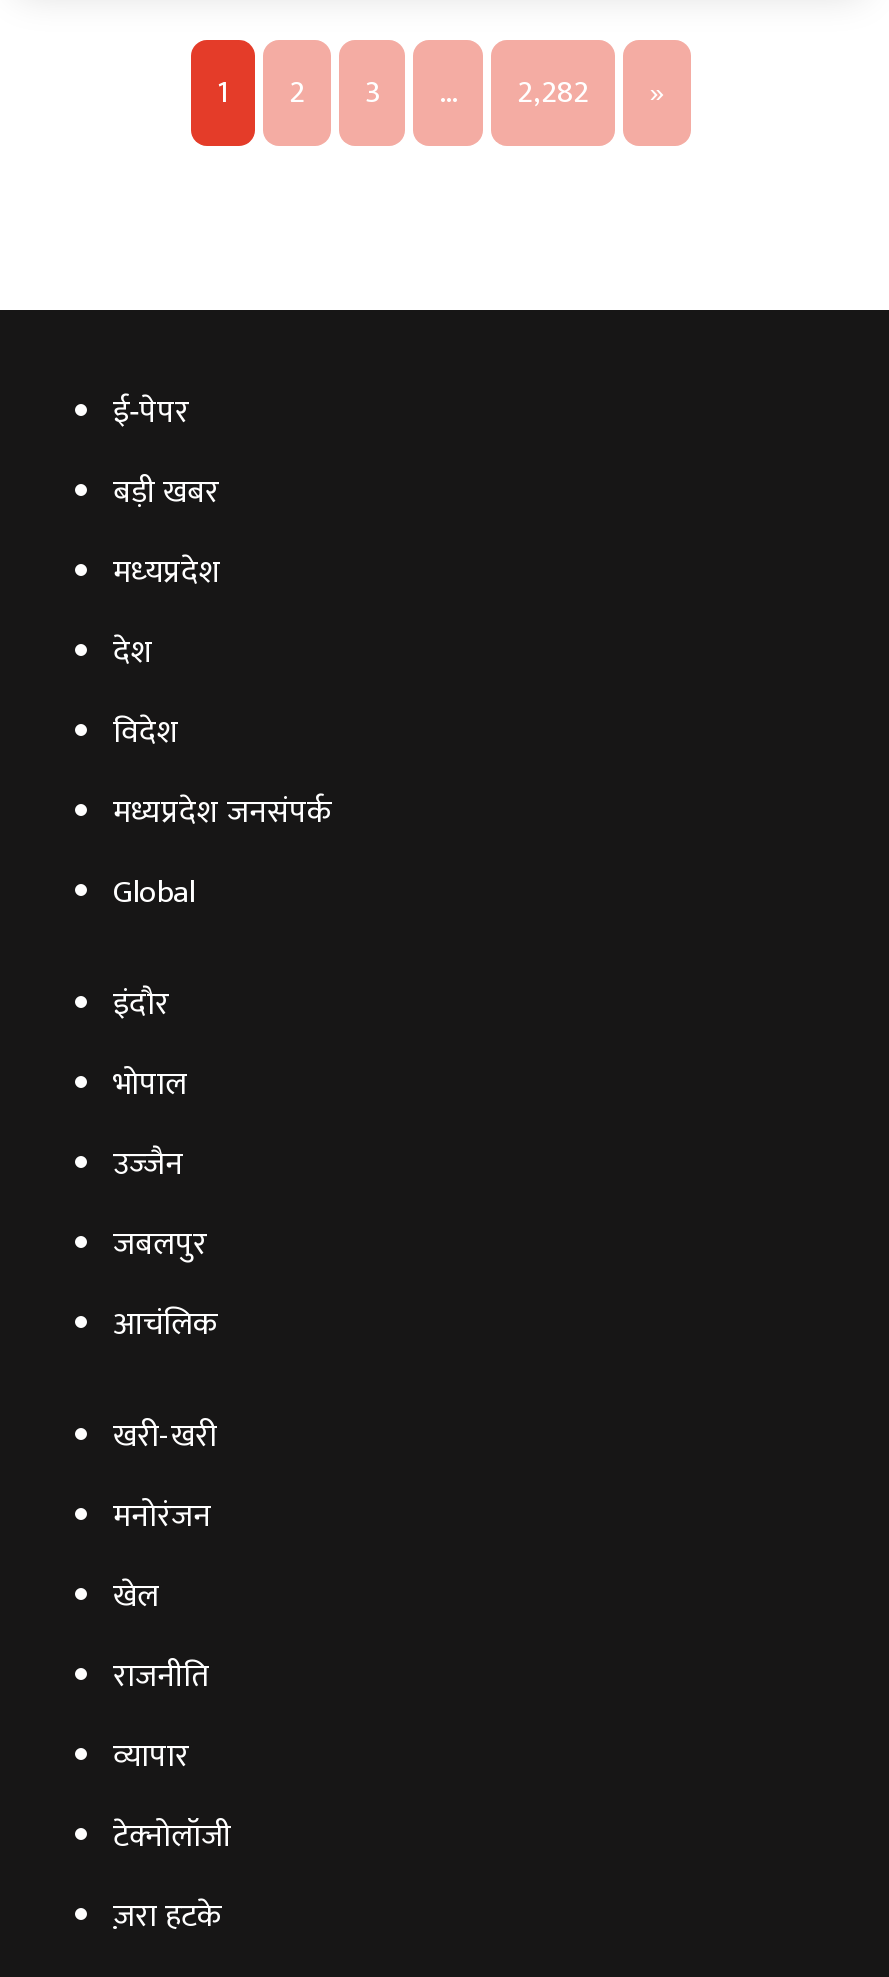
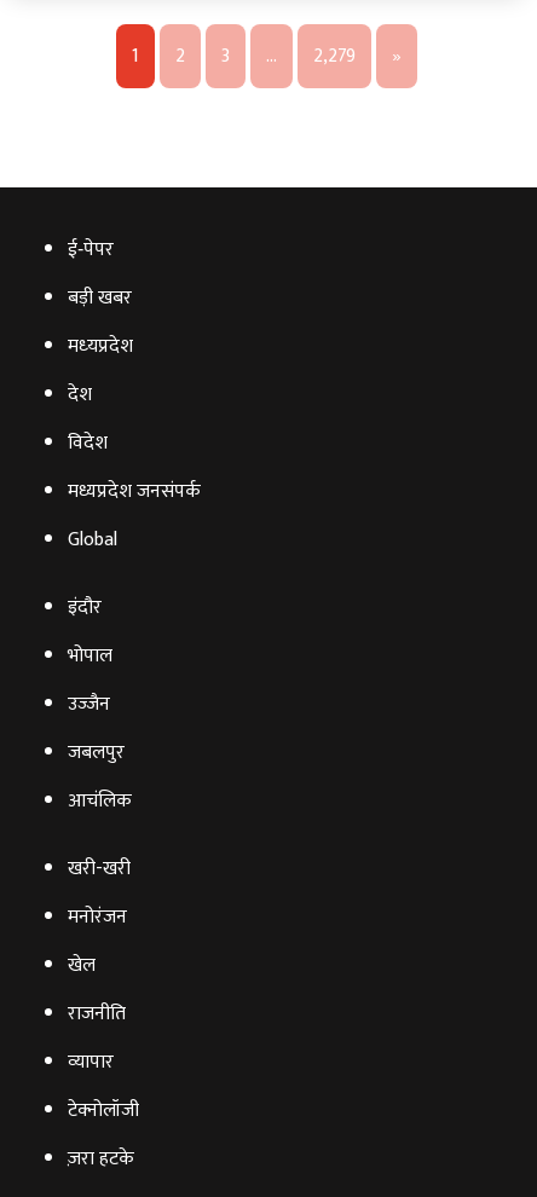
[517,65,589,119] 2,282 -> [313,39,355,72] 2,279

